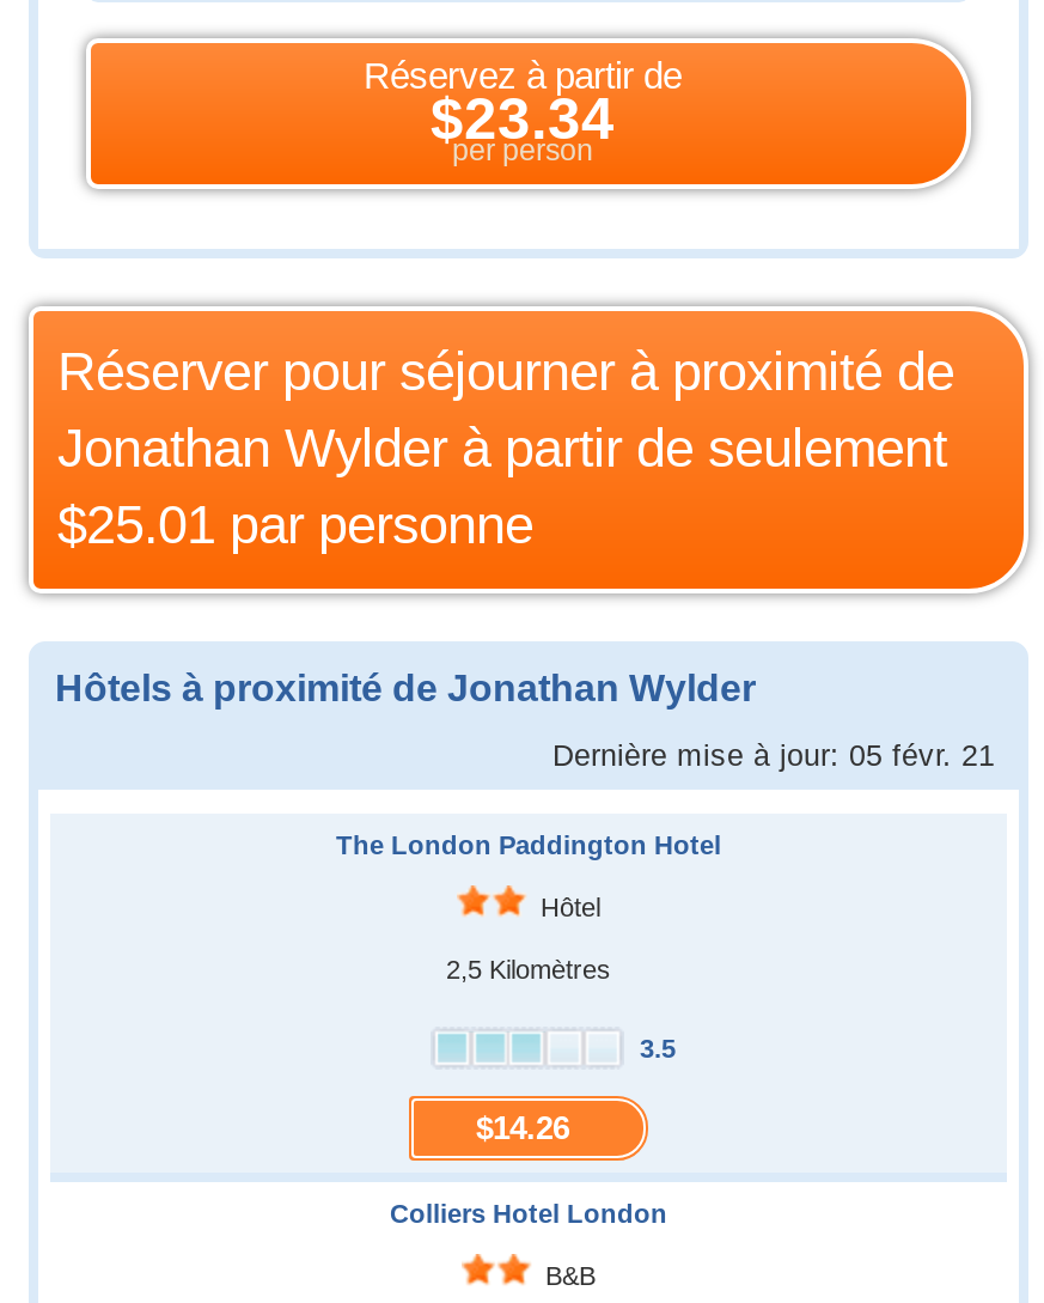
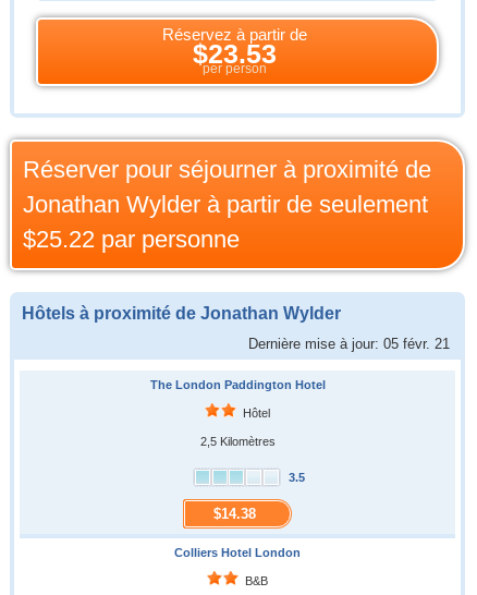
[431,86,615,168] $23.34 per person -> [193,39,277,76] $23.53 per person
[57,495,533,555] $25.01 par personne -> [23,226,240,253] $25.22 par personne
[476,1110,569,1146] $14.26 -> [213,506,256,522] $14.38

